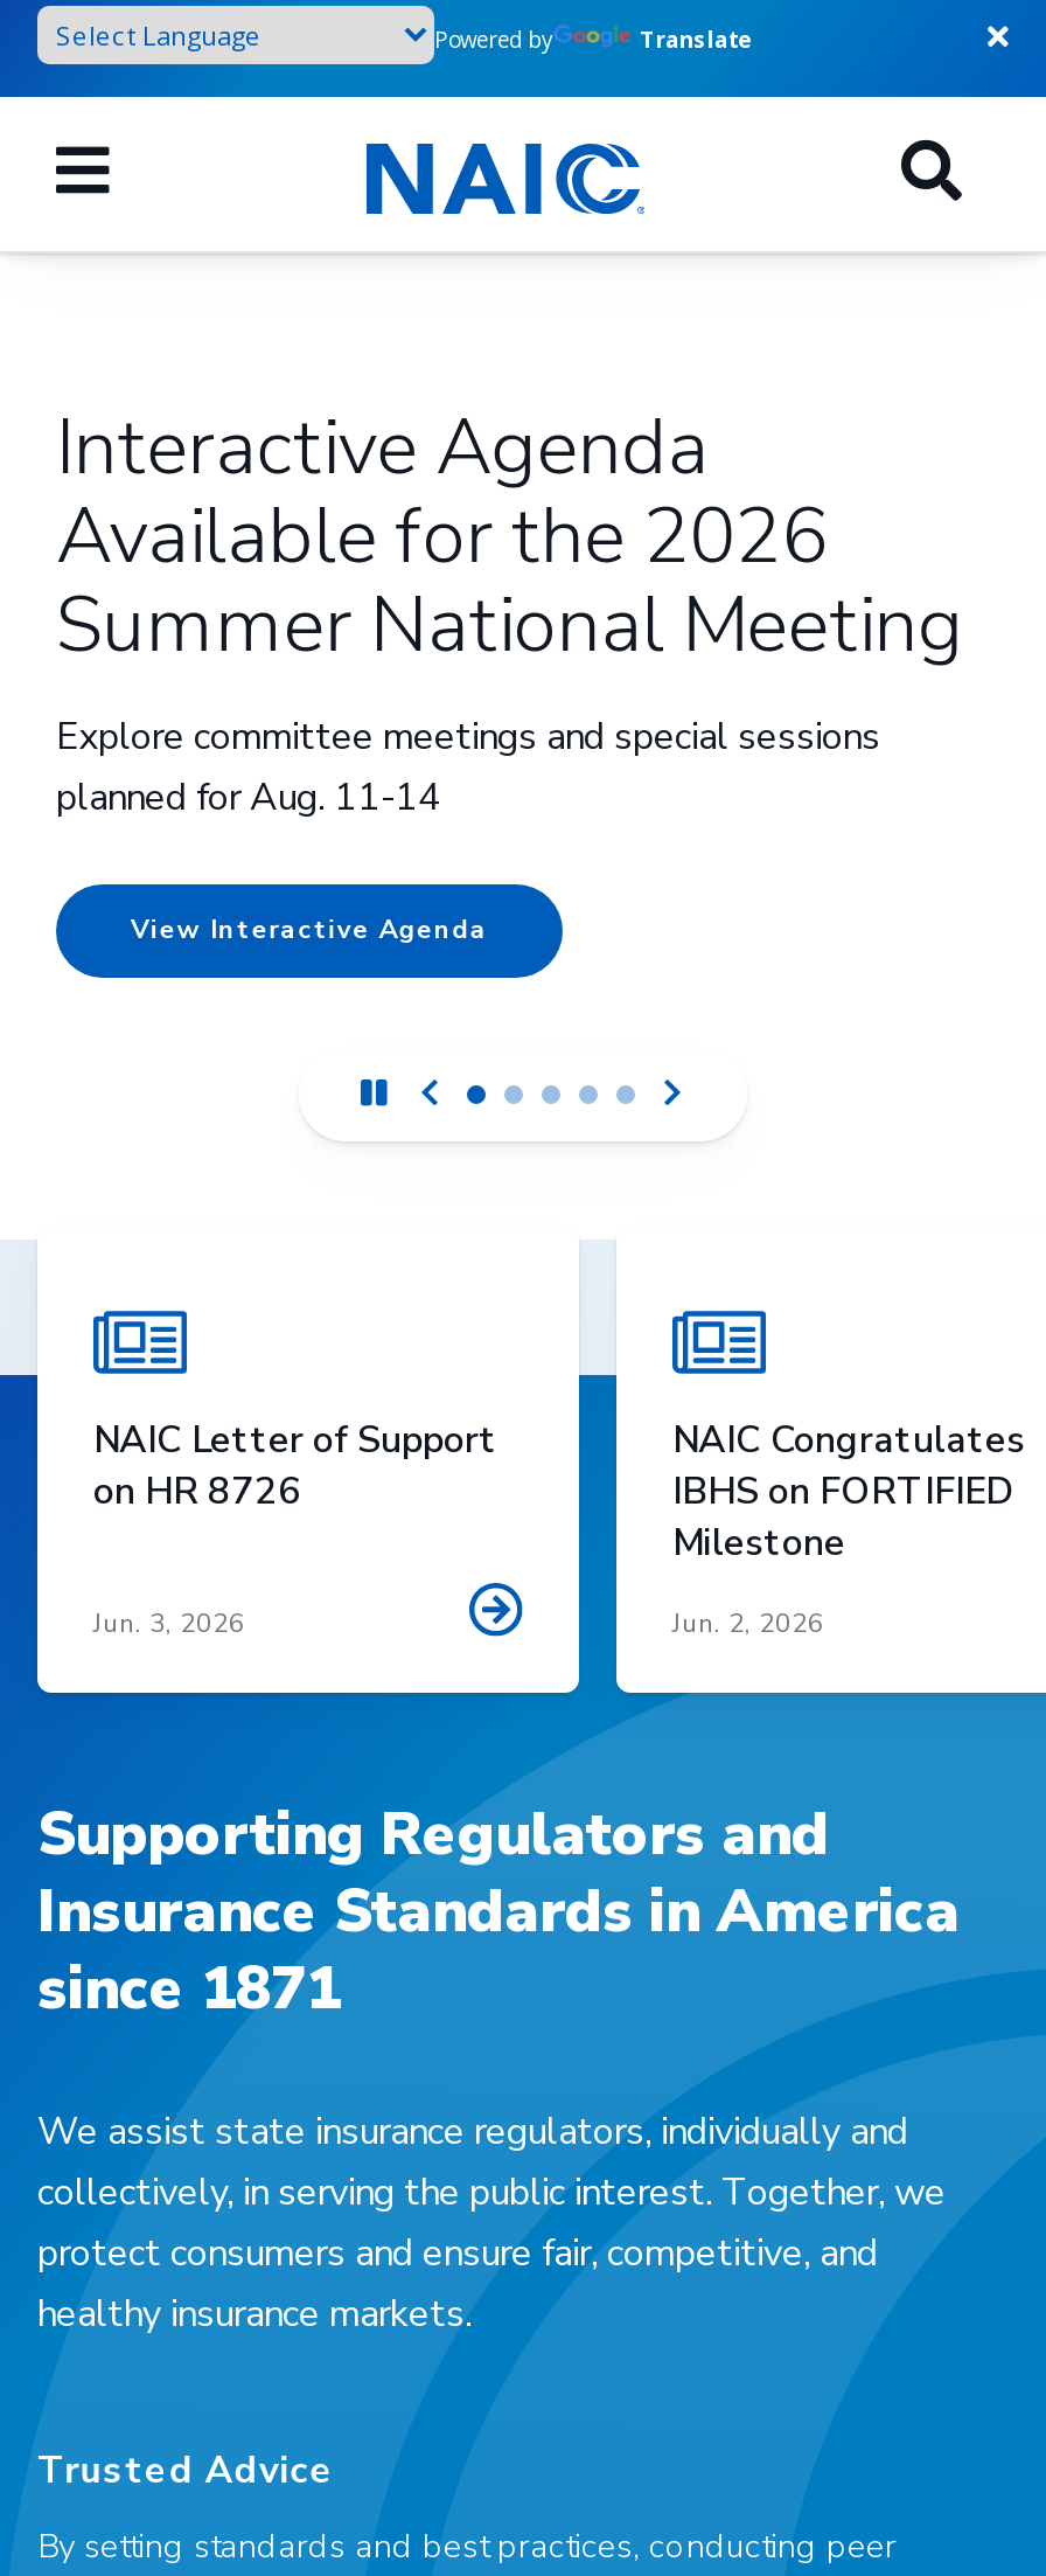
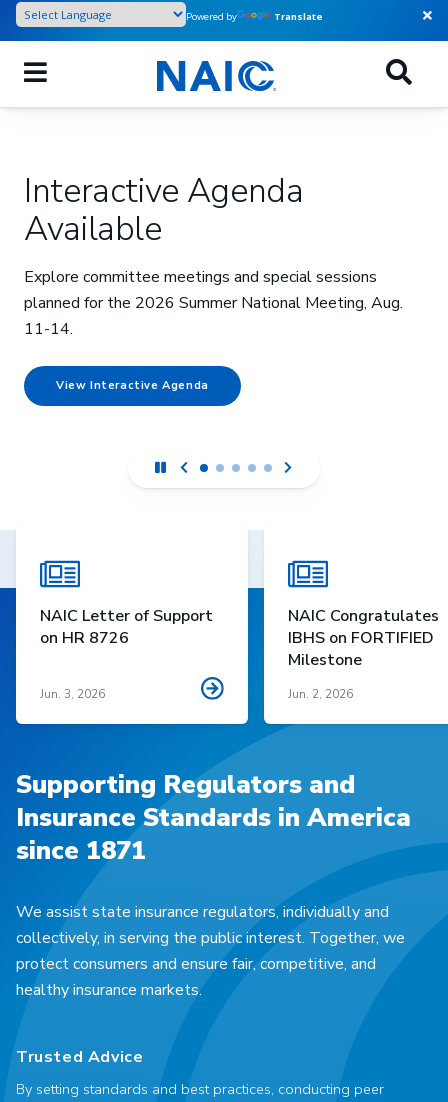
[56,482,964,679] Available for the 2026 | Summer National Meeting -> [24,206,162,252] Available
moved [56,711,880,763] -> [24,266,377,288]: Explore committee meetings and special sessions
[56,772,441,824] planned for Aug. 11-14 -> [24,292,403,340] planned for the 2026 Summer National Meeting, Aug. | 11-14.

